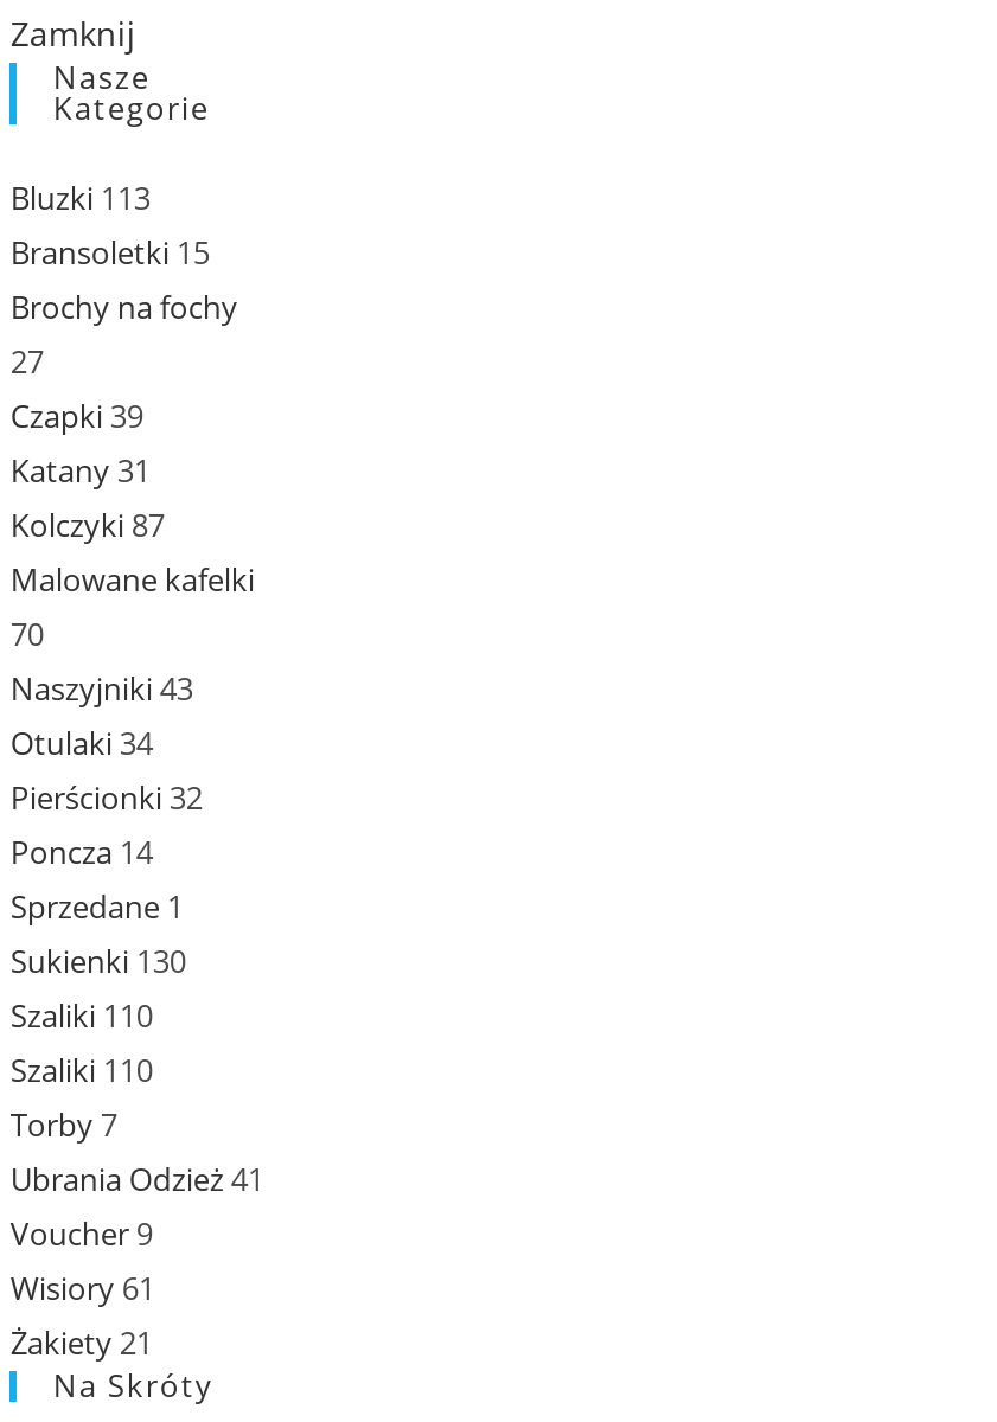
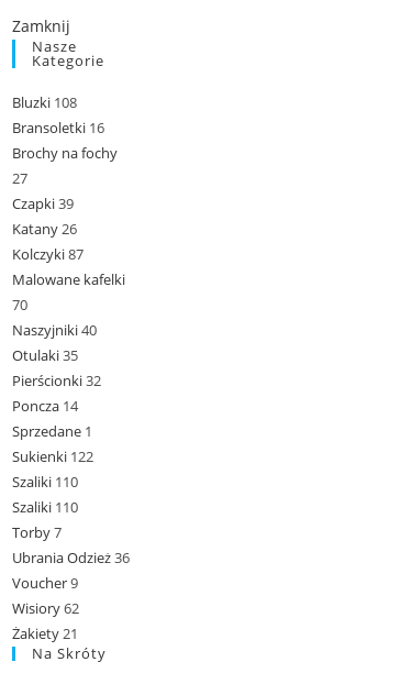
[10,177,150,219] Bluzki 113 -> [13,92,77,112] Bluzki 108
[10,231,210,274] Bransoletki 15 -> [13,118,105,137] Bransoletki 16
[10,449,150,492] Katany 31 -> [13,219,77,239] Katany 26
[10,667,193,710] Naszyjniki 43 -> [13,320,97,340] Naszyjniki 40
[10,722,153,764] Otulaki 34 -> [13,345,78,365] Otulaki 35
[10,940,186,982] Sukienki 130 -> [13,446,94,466] Sukienki 122
[10,1158,264,1200] Ubrania Odzież 41 -> [13,548,130,567] Ubrania Odzież 36
[10,1267,155,1309] Wisiory 61 -> [13,598,80,618] Wisiory 62

